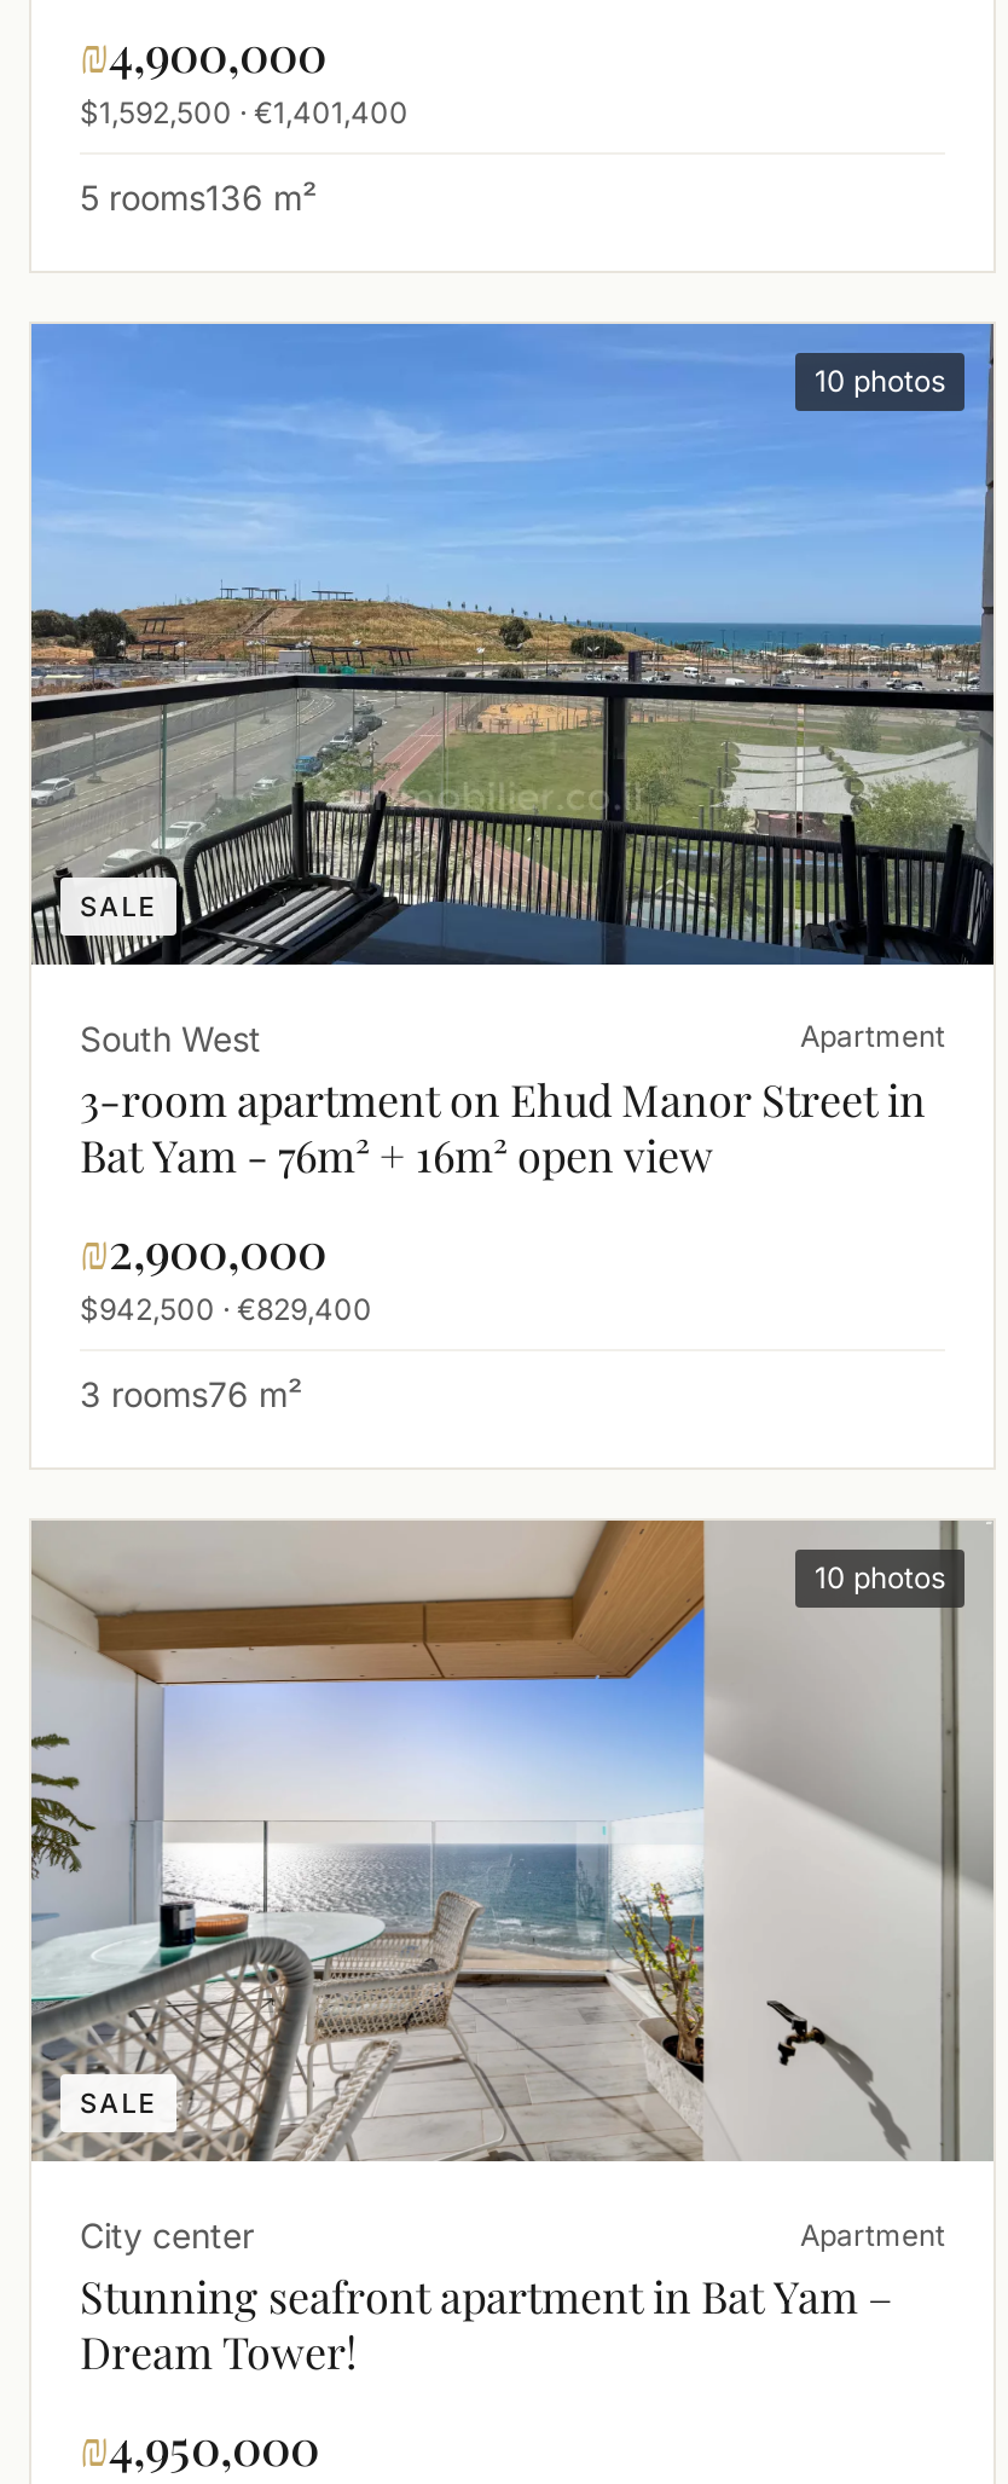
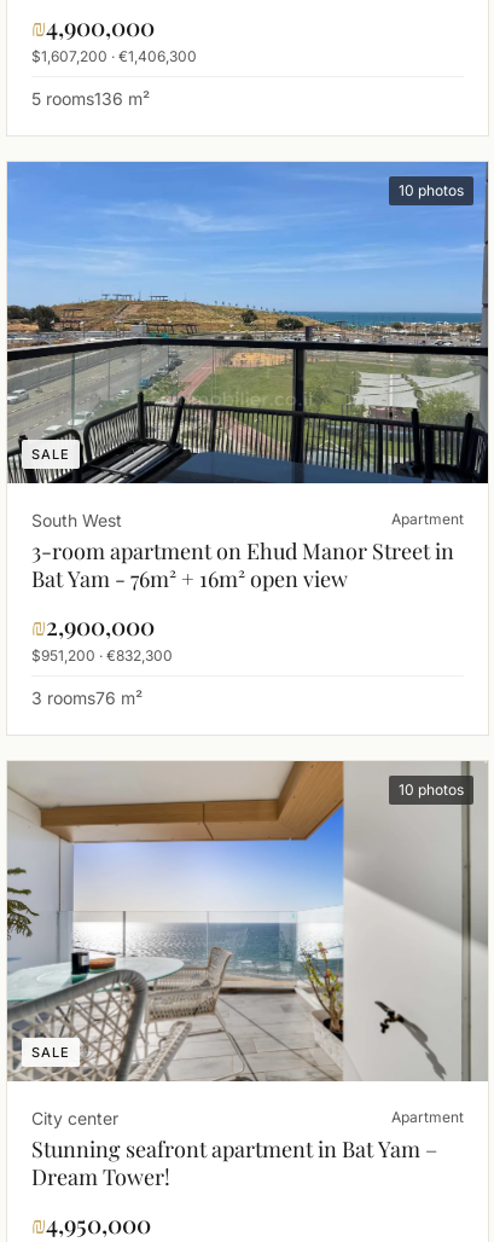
[80,93,409,130] $1,592,500 · €1,401,400 -> [31,47,197,65] $1,607,200 · €1,406,300
[80,1291,372,1327] $942,500 · €829,400 -> [31,646,173,664] $951,200 · €832,300

